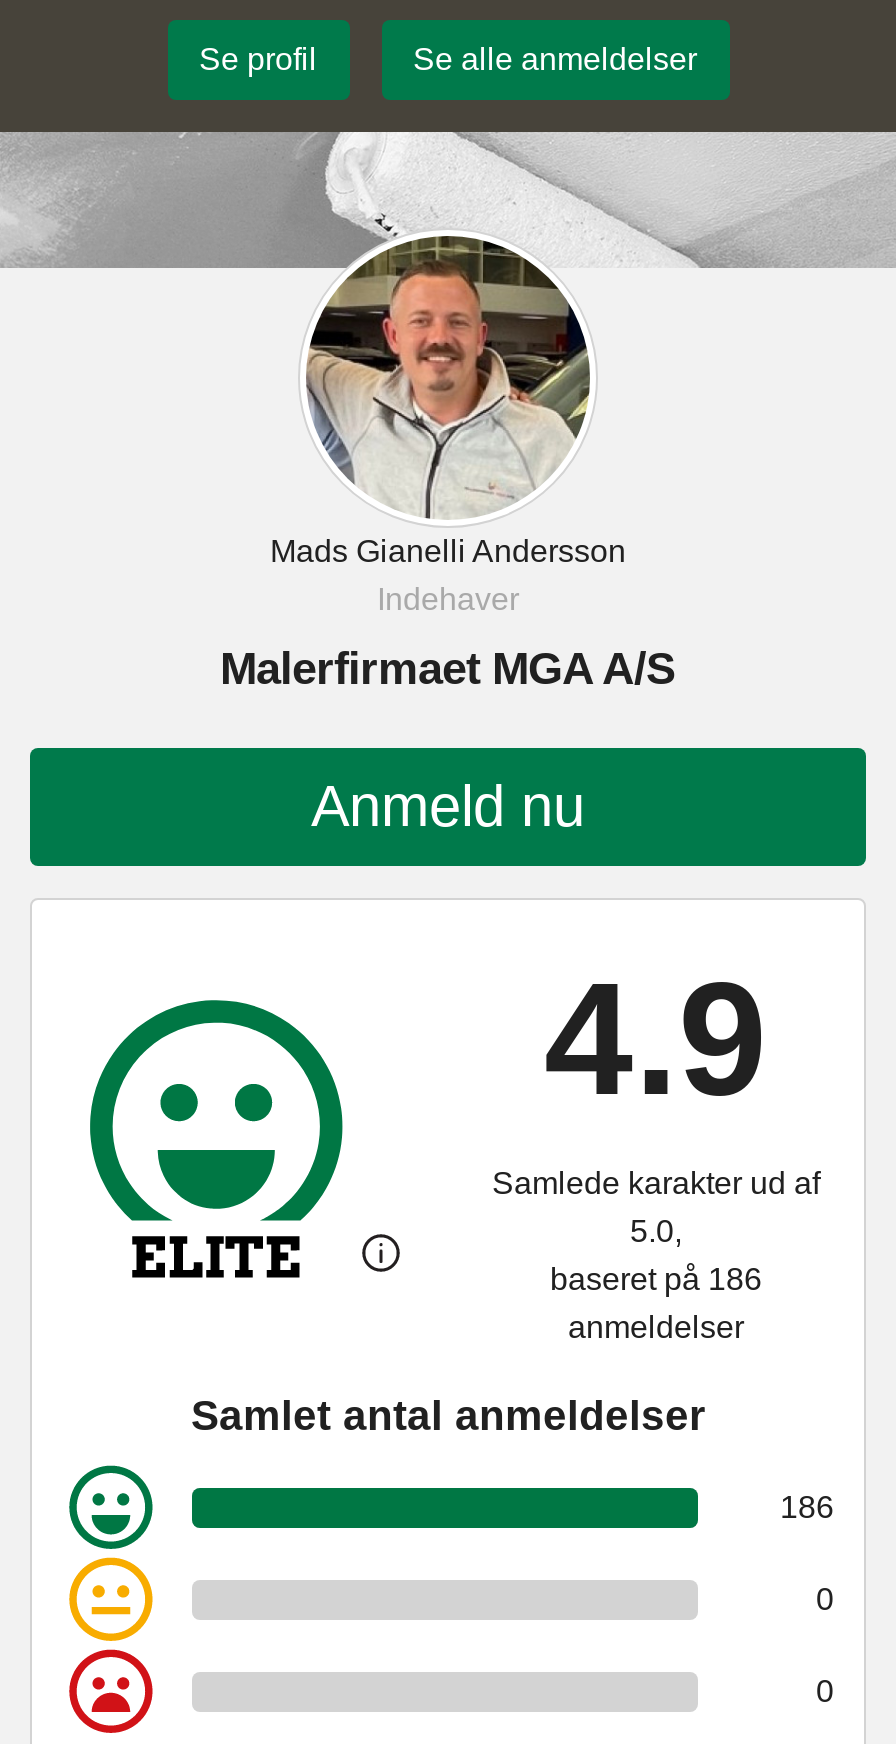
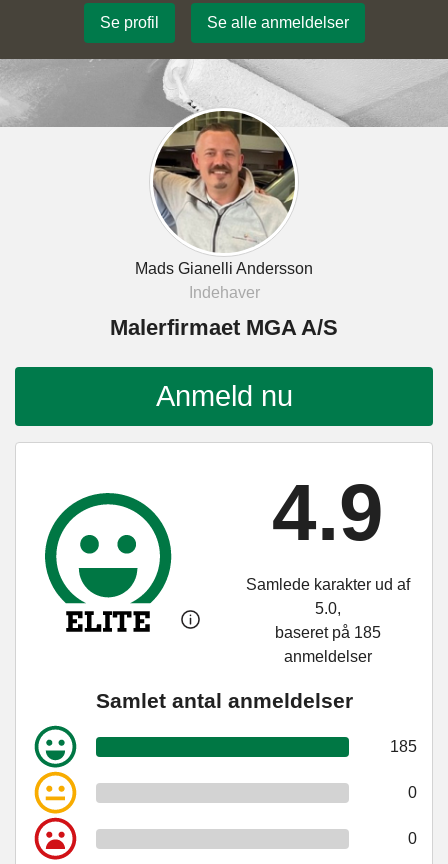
[550,1262,762,1296] baseret på 186 -> [275,624,381,641] baseret på 185
[780,1490,834,1524] 186 -> [390,738,417,755] 185

